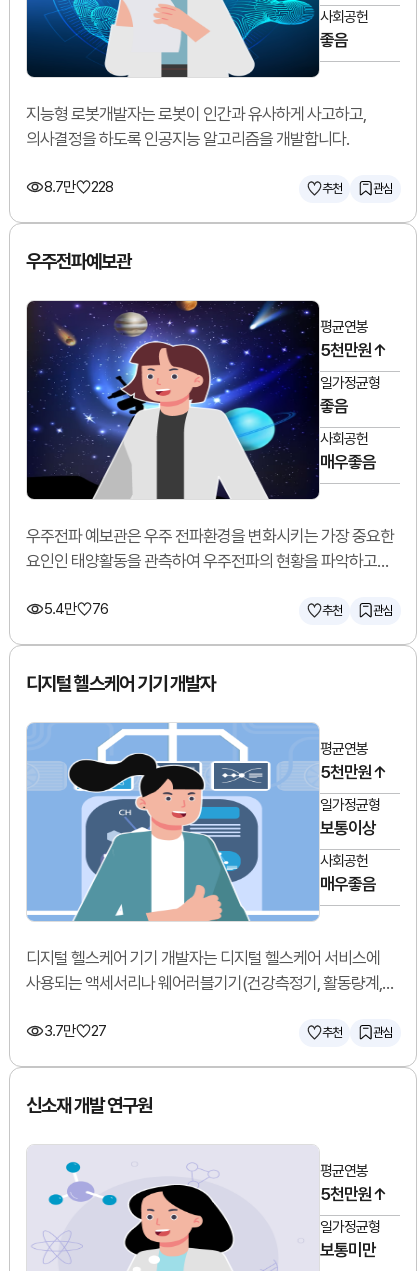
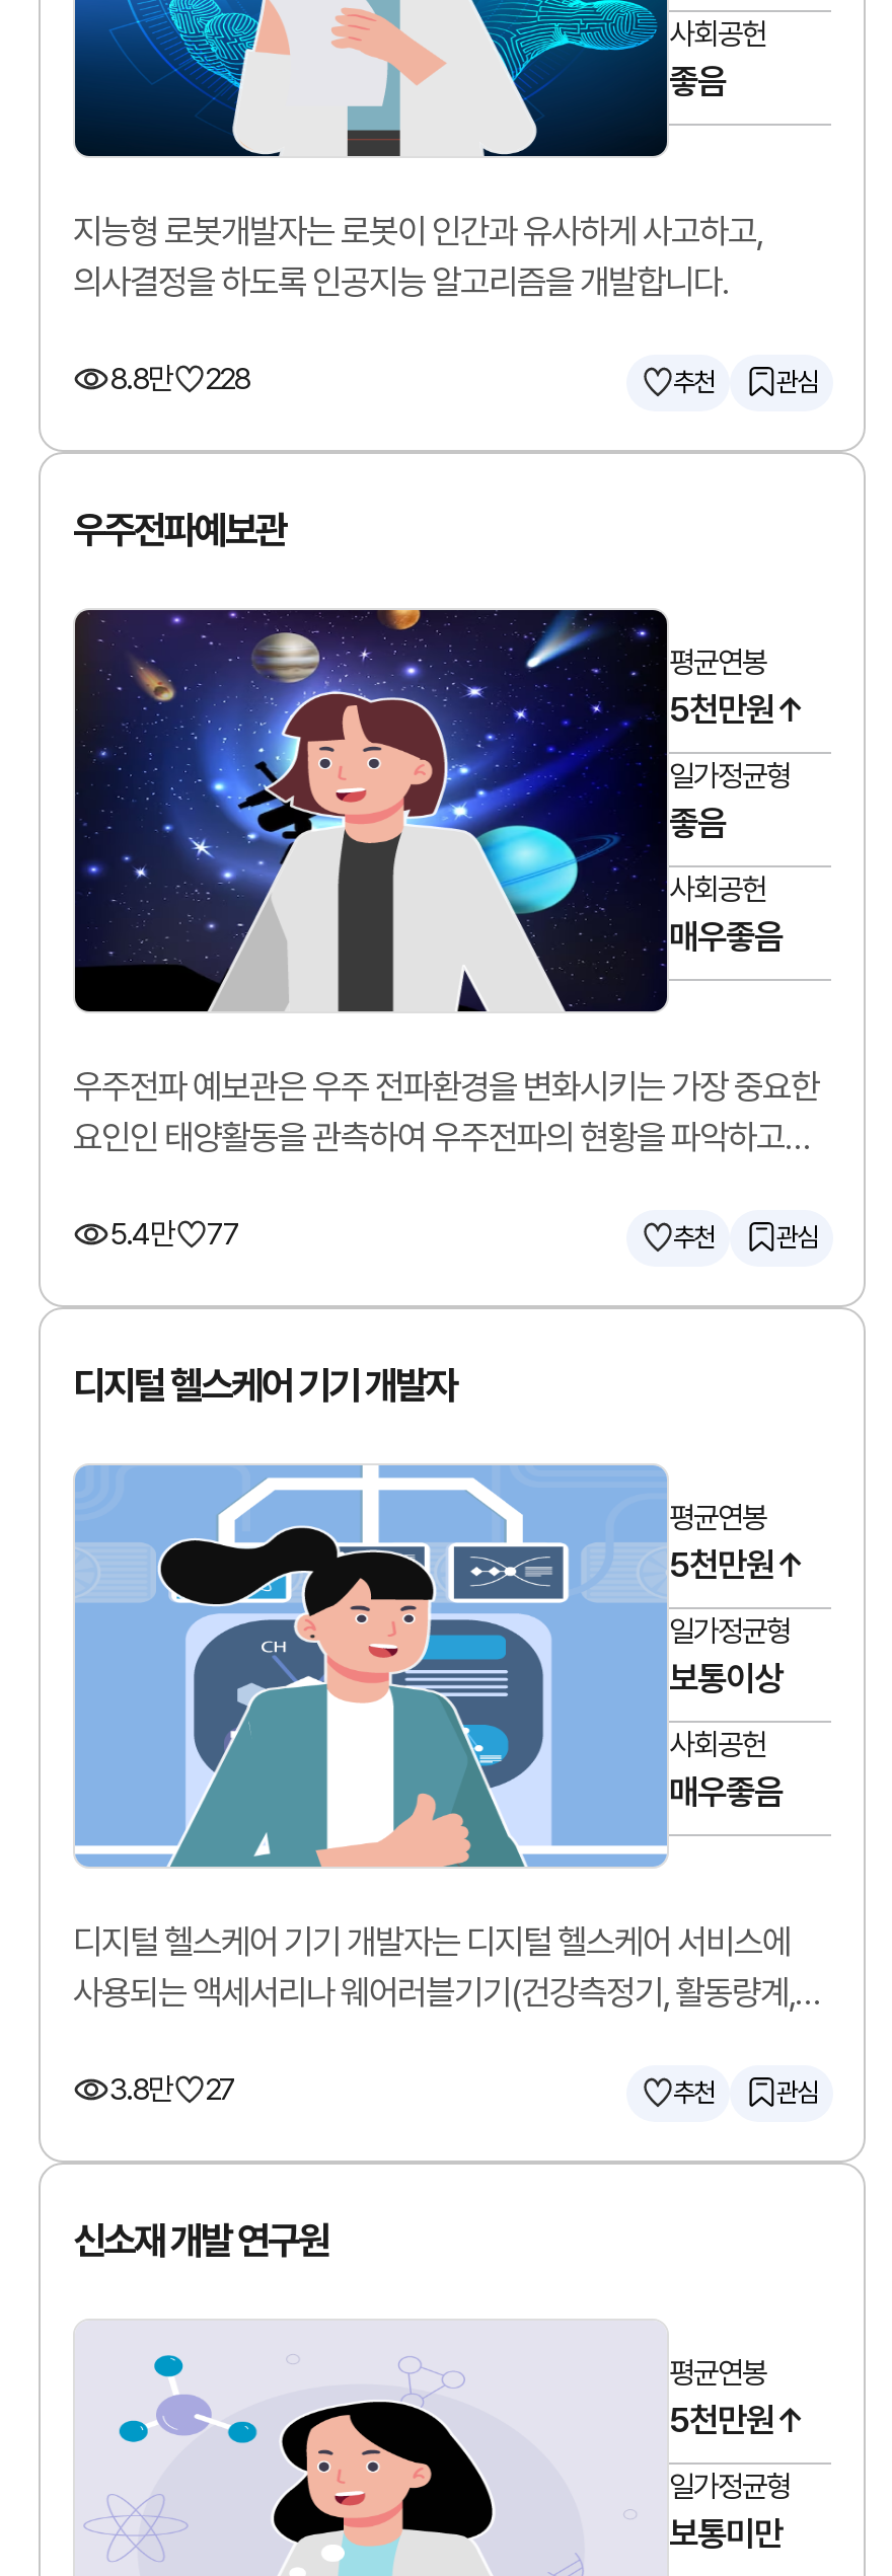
[44,178,113,196] 8.7만 228 -> [109,361,249,397] 8.8만 228
[44,600,108,618] 5.4만 76 -> [109,1216,239,1253] 5.4만 77
[44,1022,106,1040] 3.7만 27 -> [109,2071,235,2108] 3.8만 27

